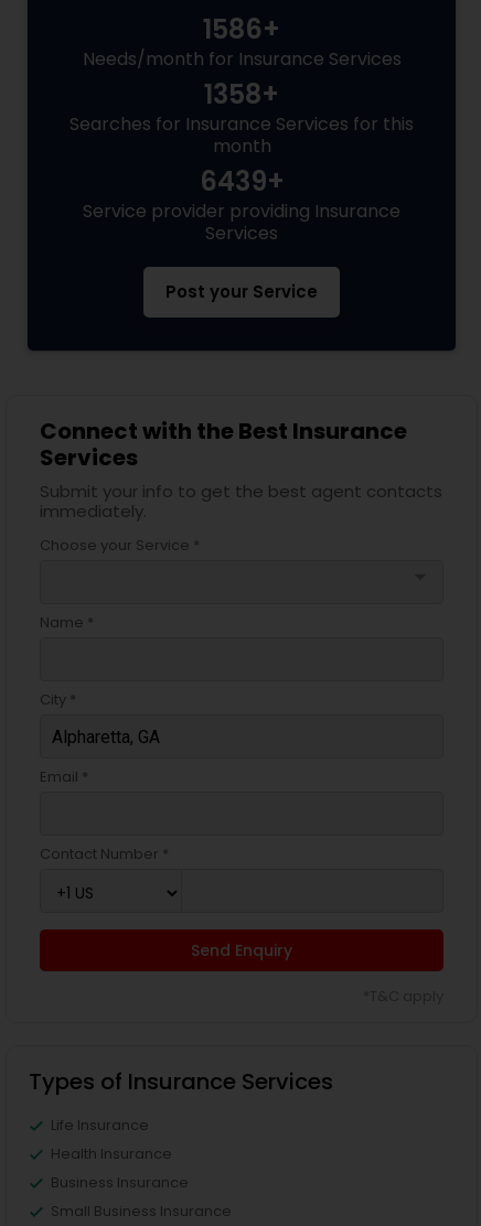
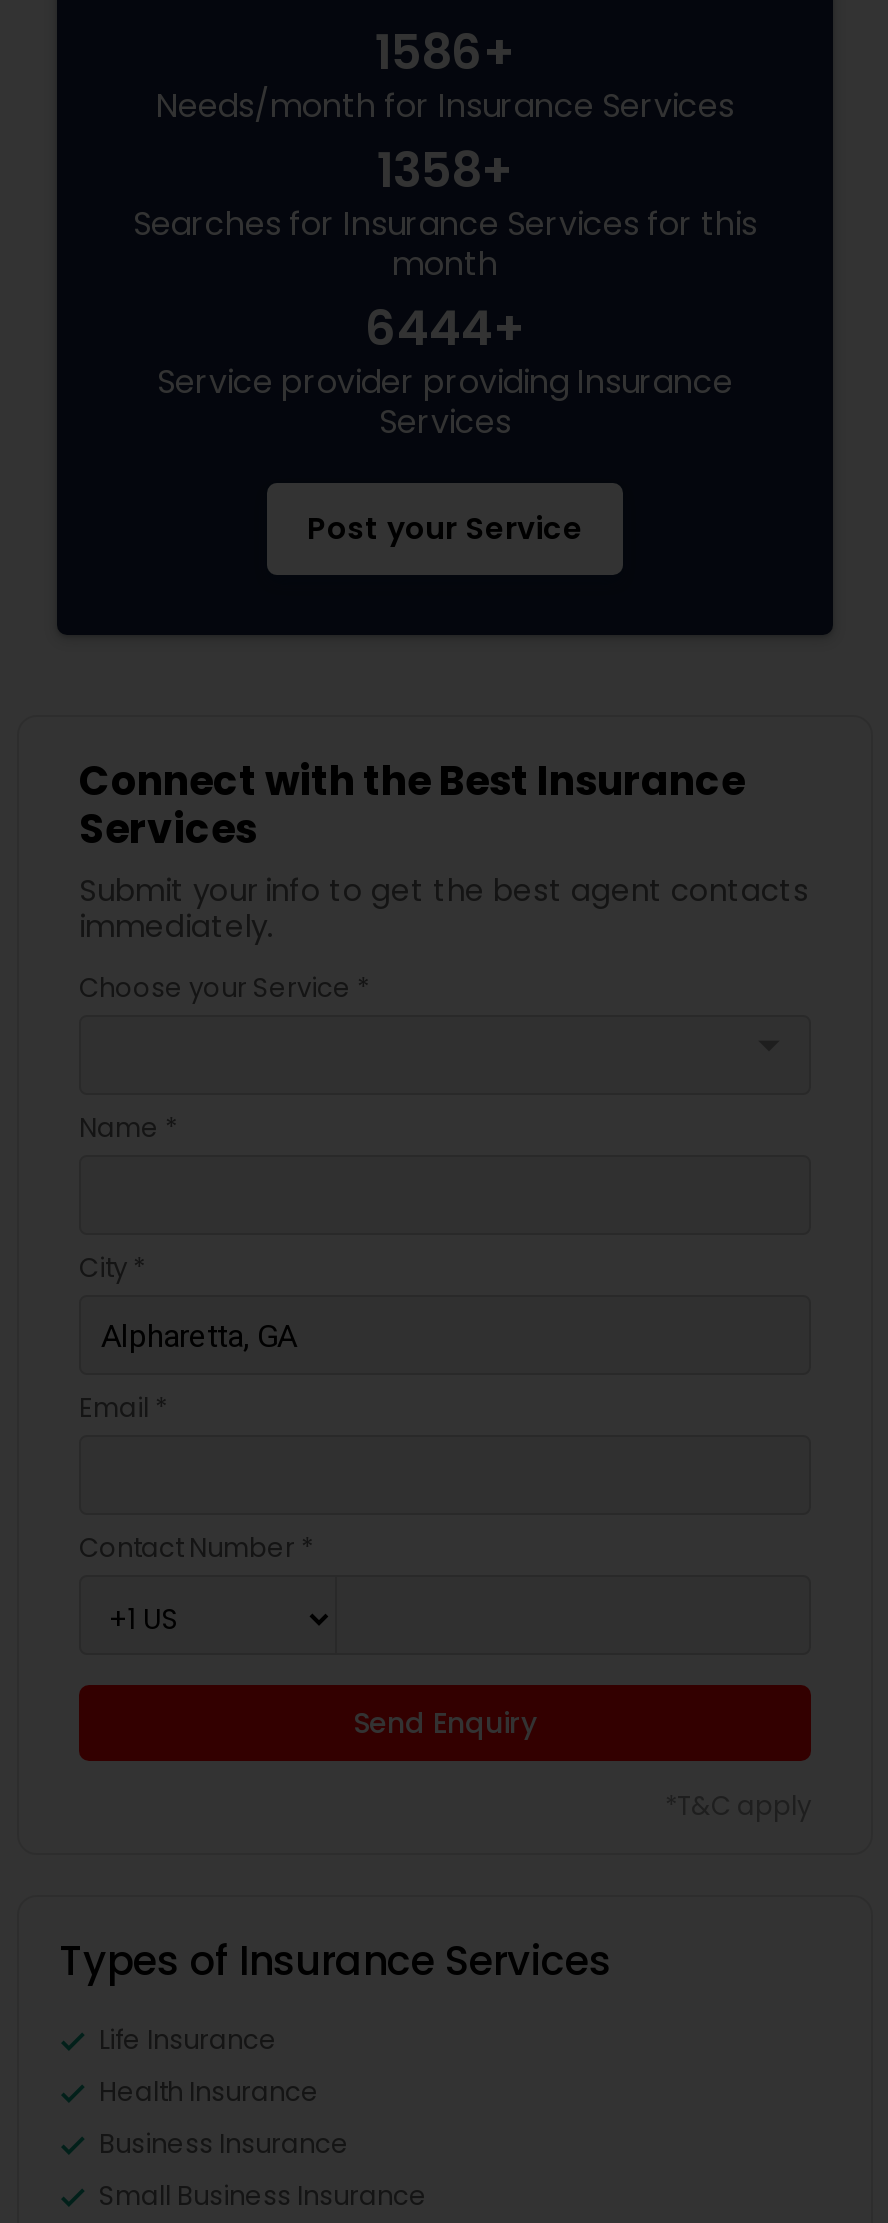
[199,163,284,200] 6439+ -> [365,295,525,361] 6444+

